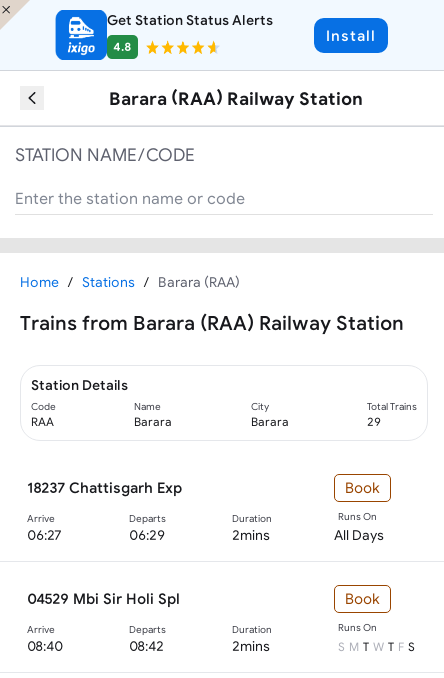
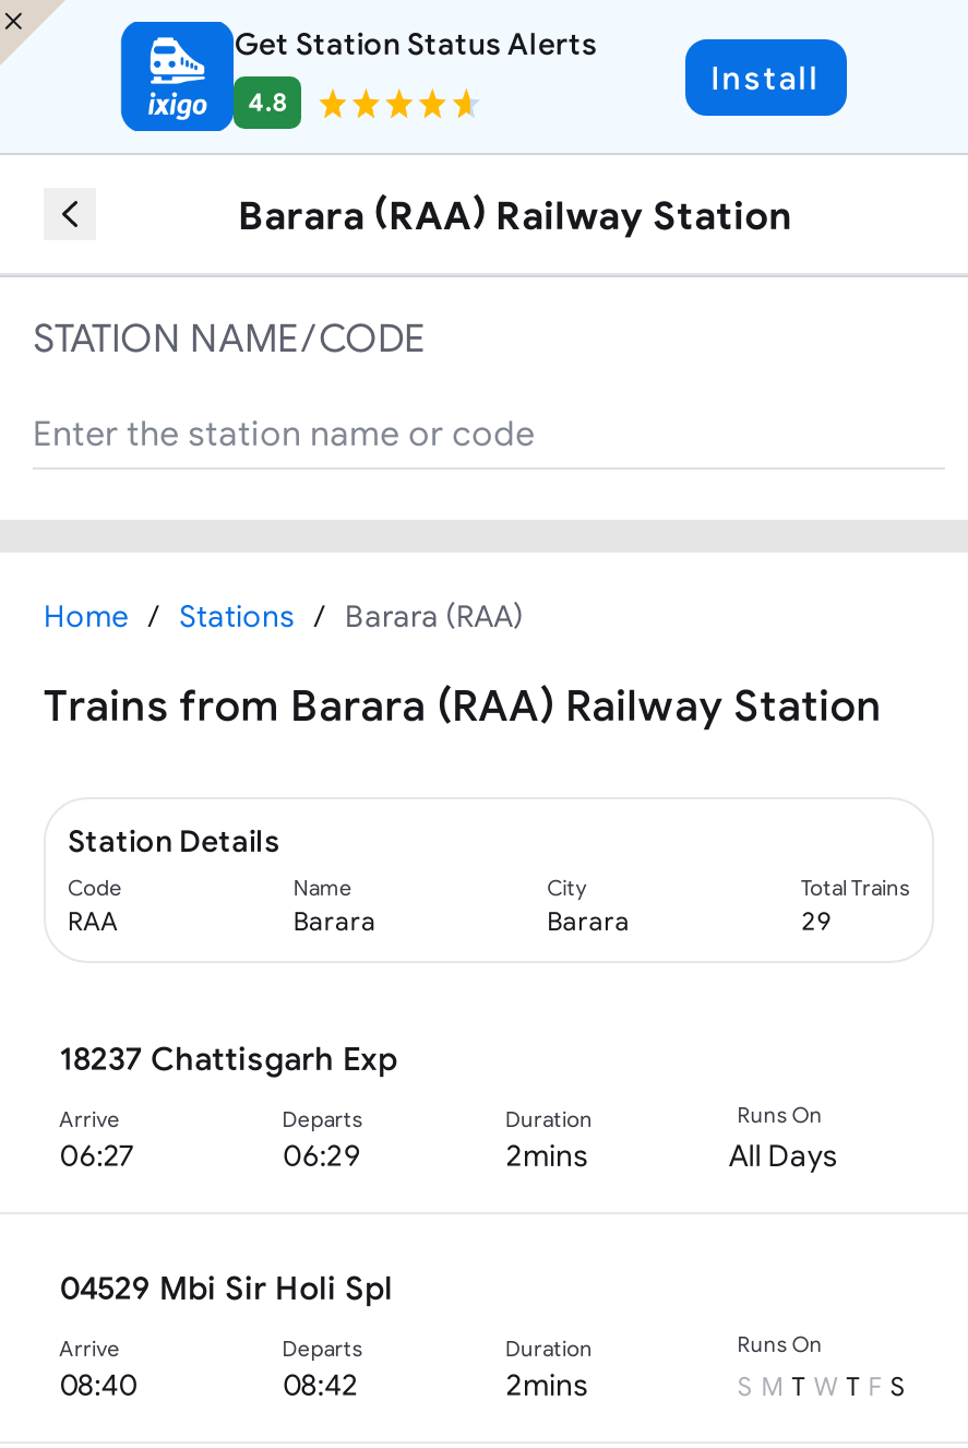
[345,479,380,496] Book -> none
[345,590,380,607] Book -> none

